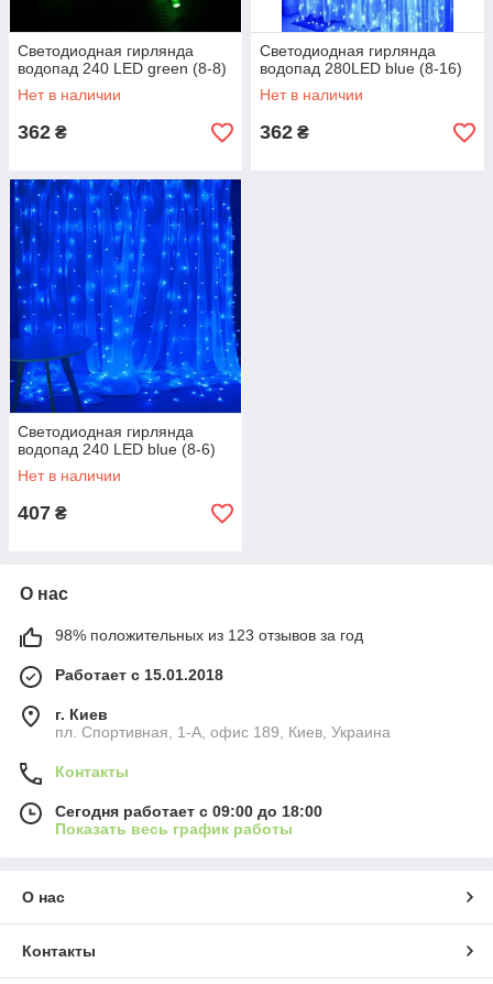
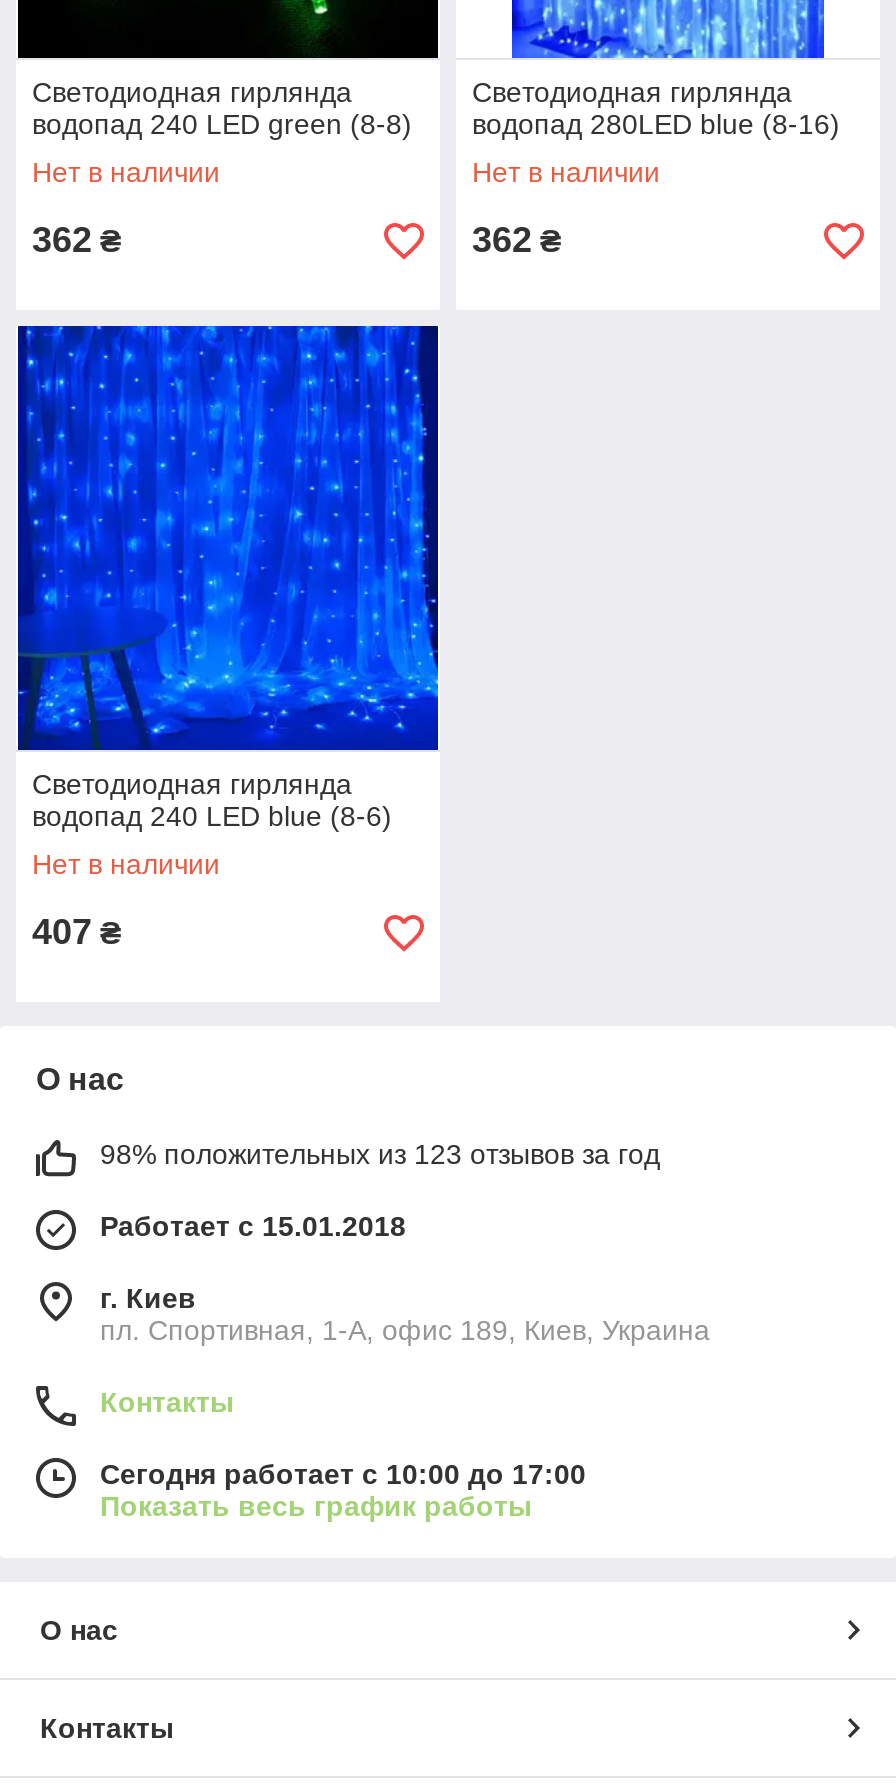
[55,802,322,820] Сегодня работает с 09:00 до 18:00 -> [100,1458,586,1490] Сегодня работает с 10:00 до 17:00

